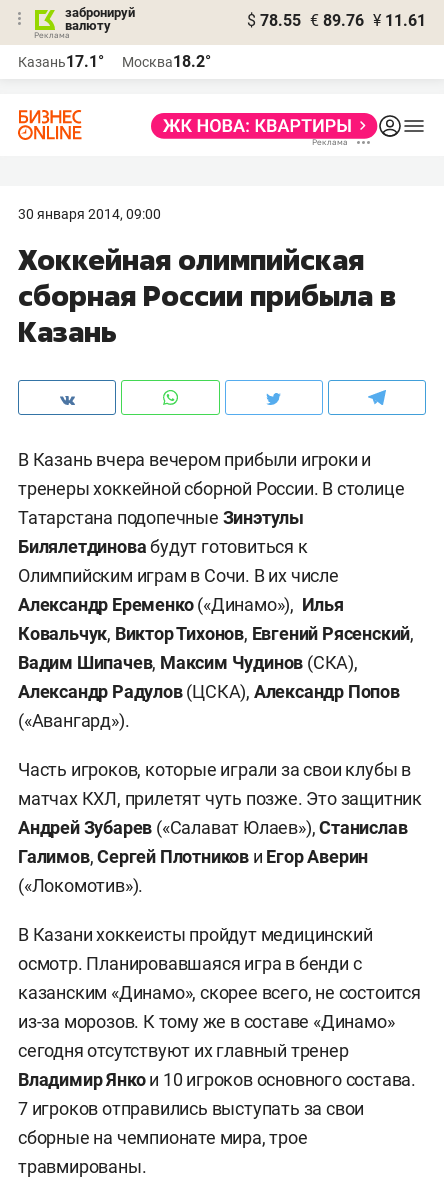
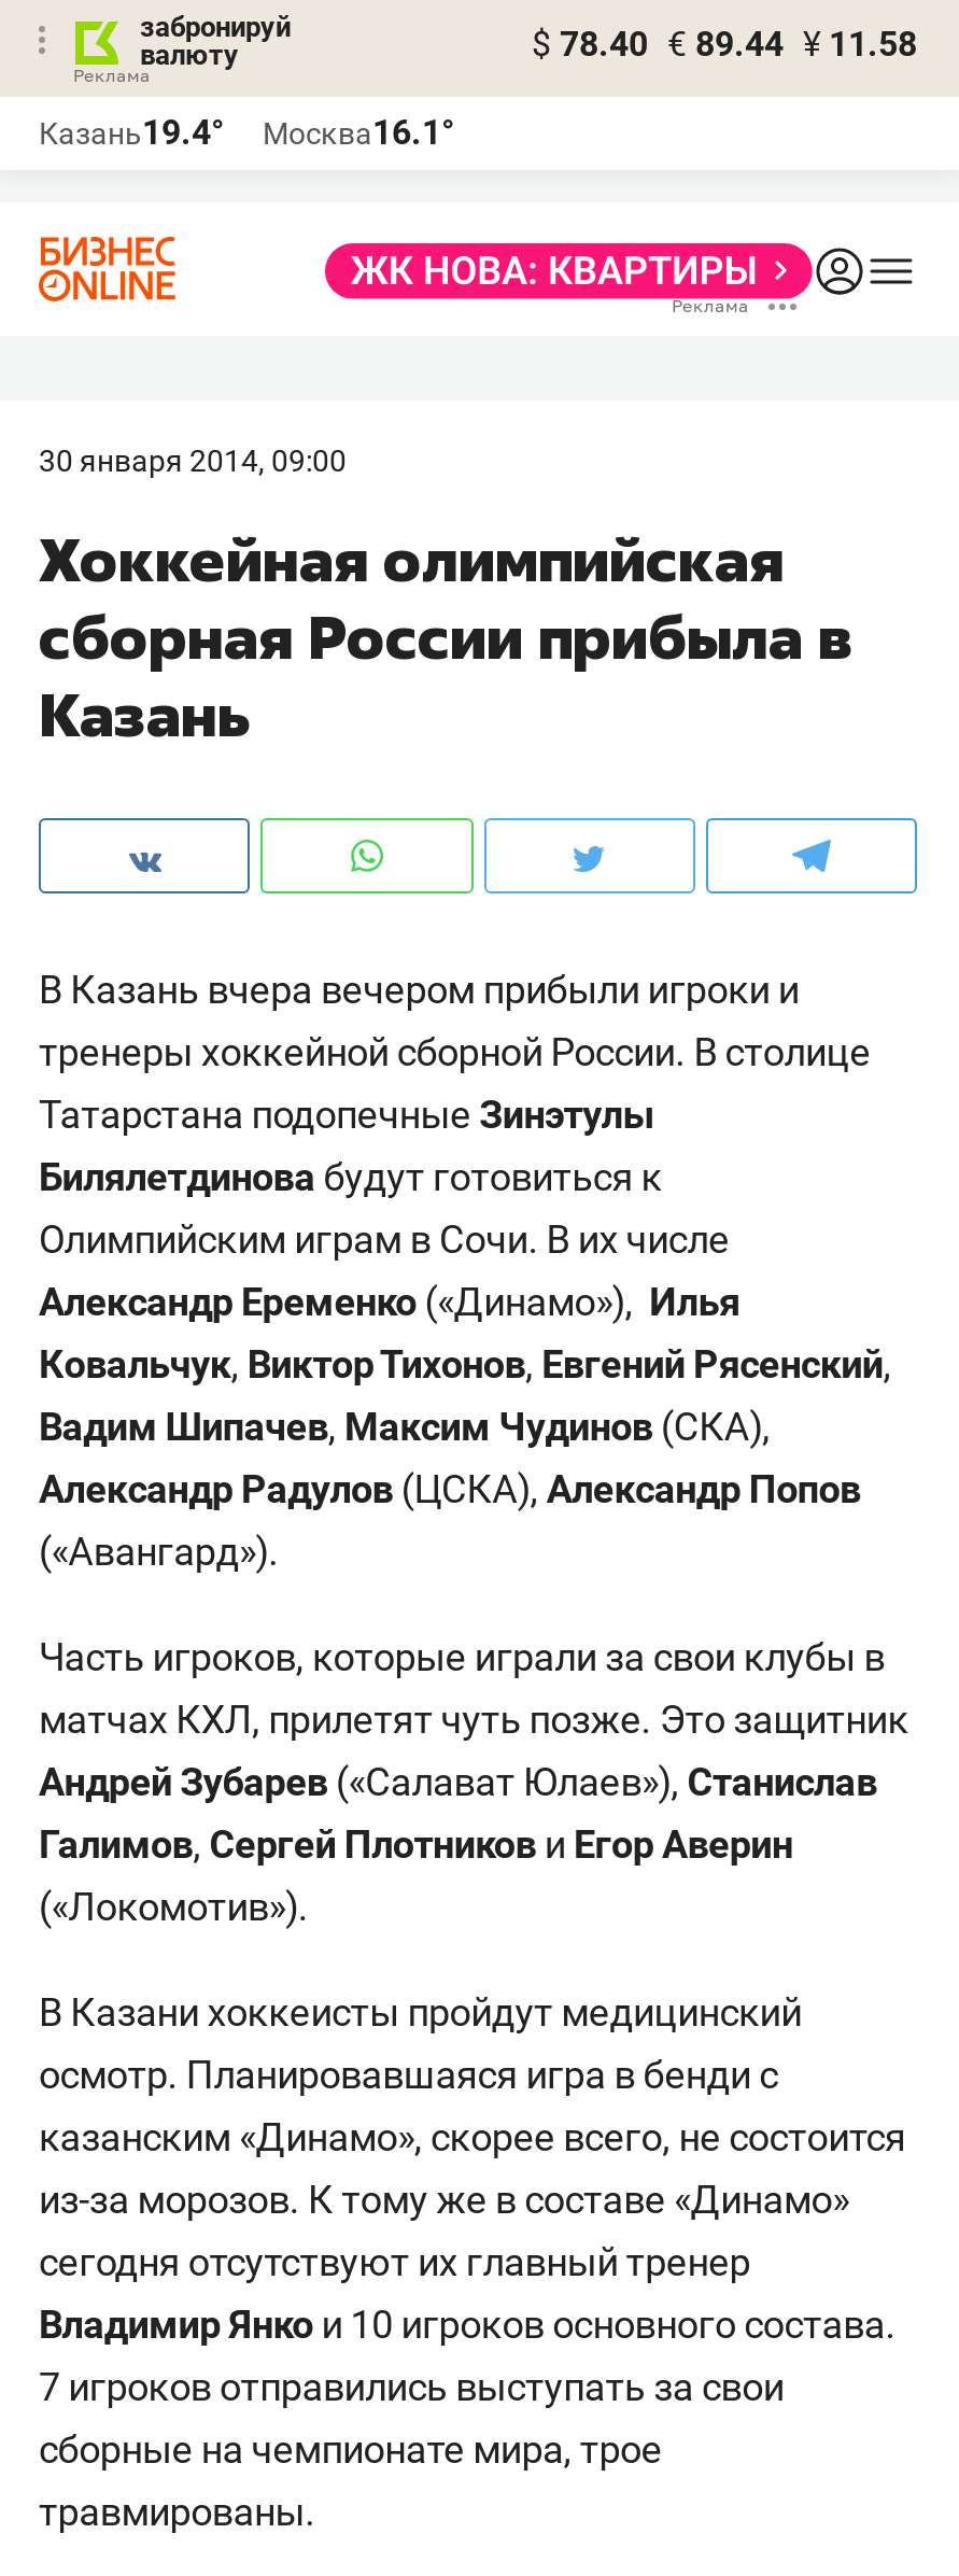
[247,11,426,30] $ 78.55 € 89.76 ¥ 11.61 -> [532,24,917,65] $ 78.40 € 89.44 ¥ 11.58
[18,52,104,71] Казань17.1° -> [39,112,224,153] Казань19.4°
[122,52,211,71] Москва18.2° -> [263,112,454,153] Москва16.1°

